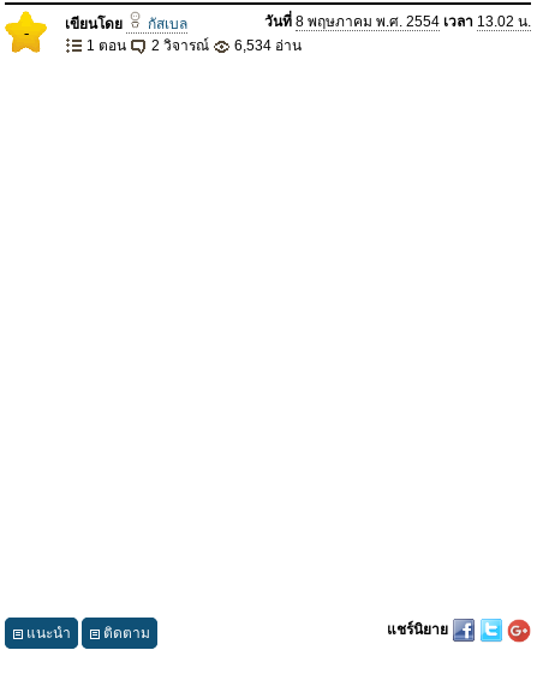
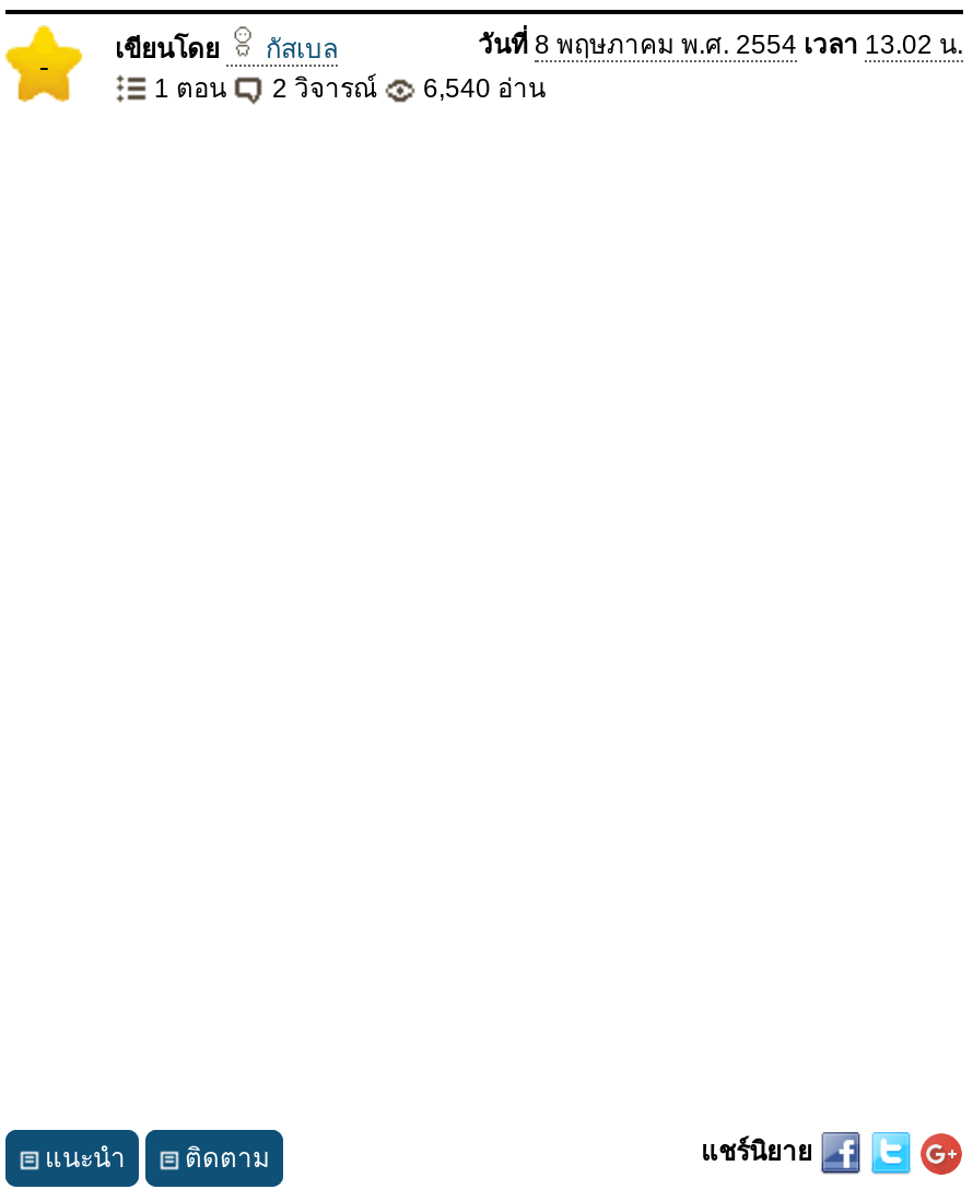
[83,37,302,54] 1 ตอน 2 วิจารณ์ 6,534 อ่าน -> [148,73,546,104] 1 ตอน 2 วิจารณ์ 6,540 อ่าน

